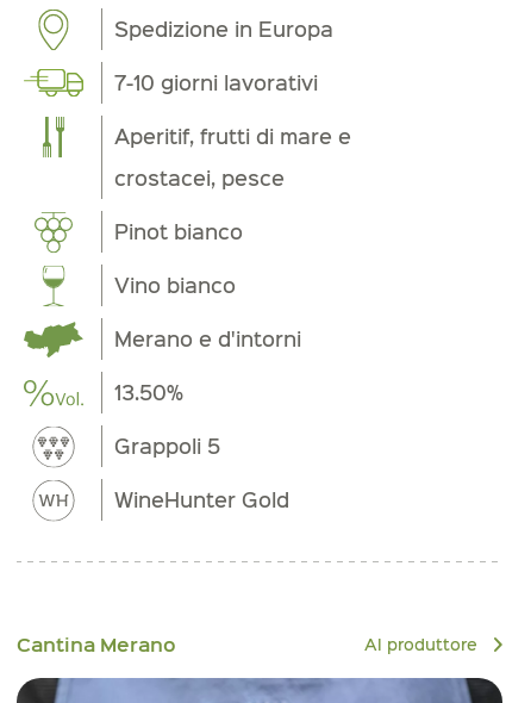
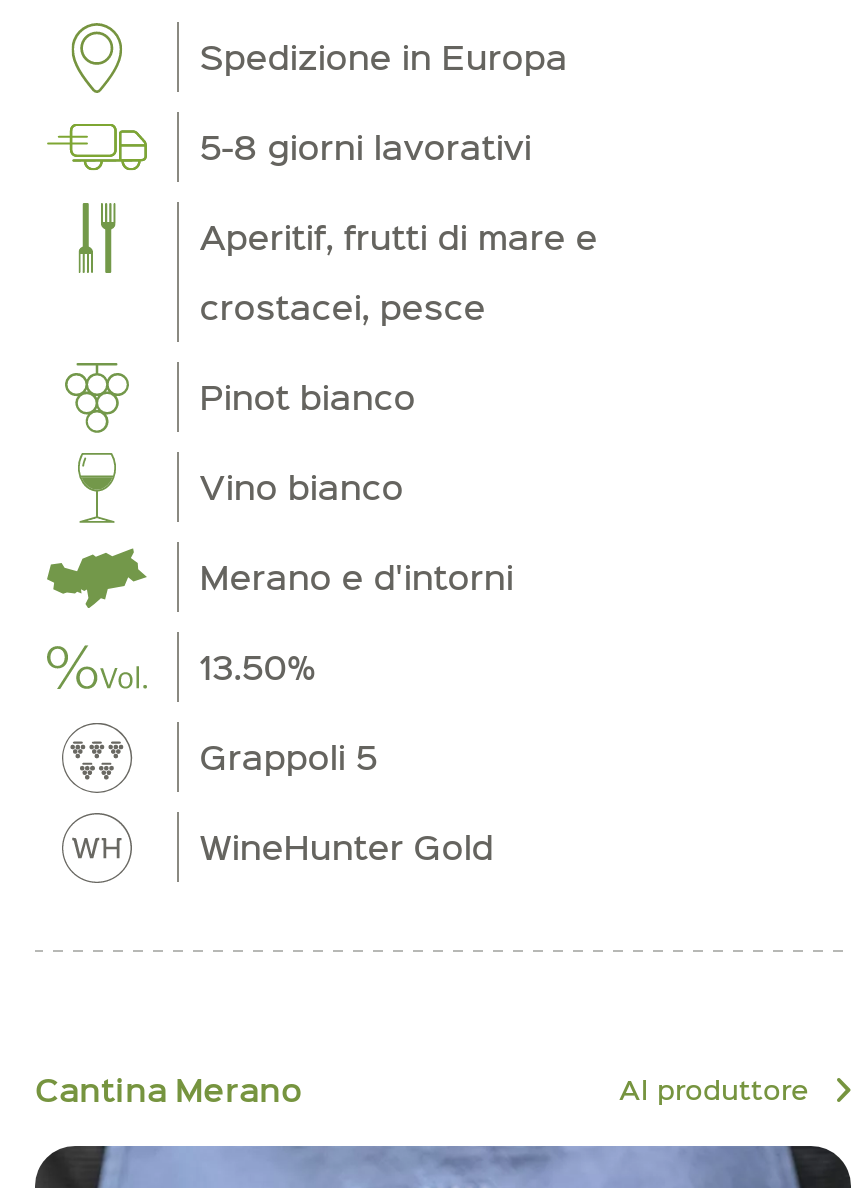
[115,68,318,97] 7-10 giorni lavorativi -> [199,122,531,170] 5-8 giorni lavorativi

